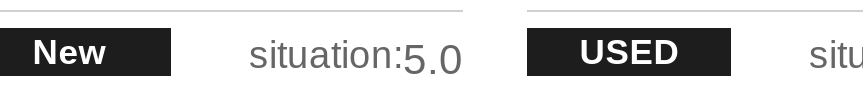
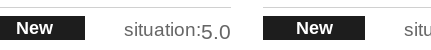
[579,32,679,72] USED -> [296,18,333,38] New

